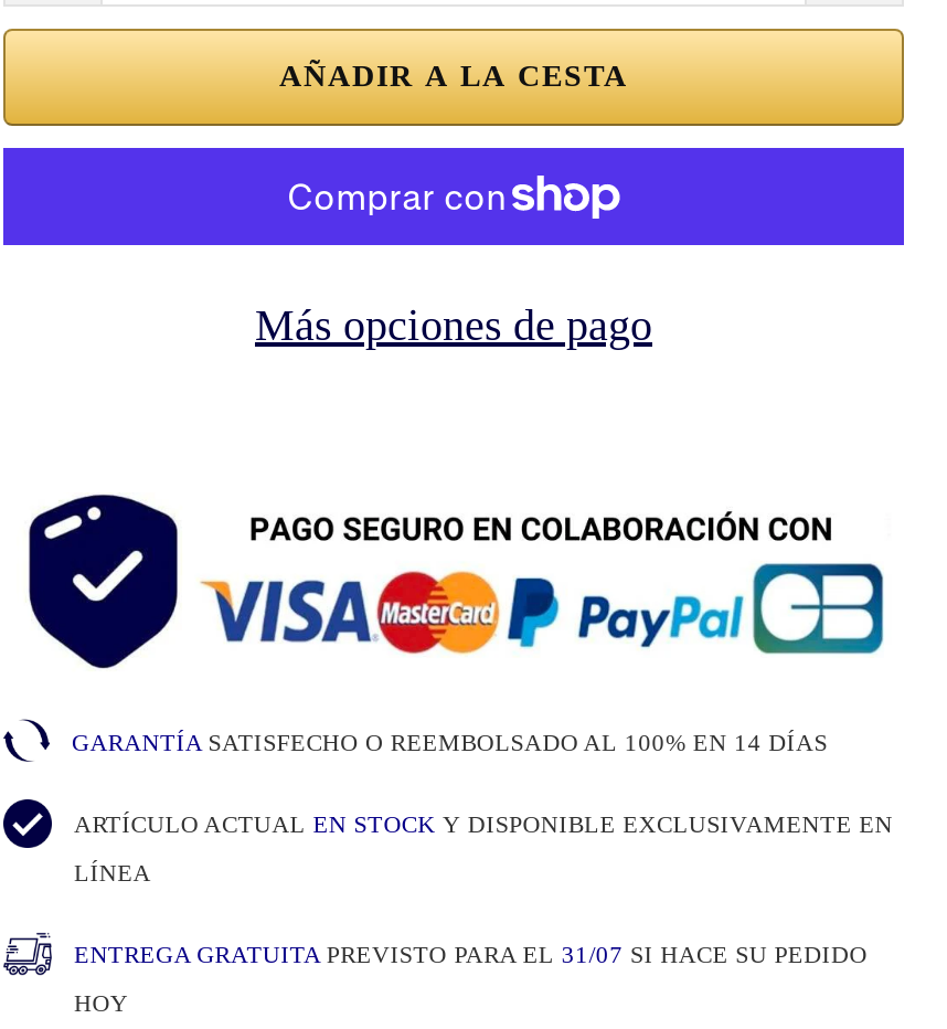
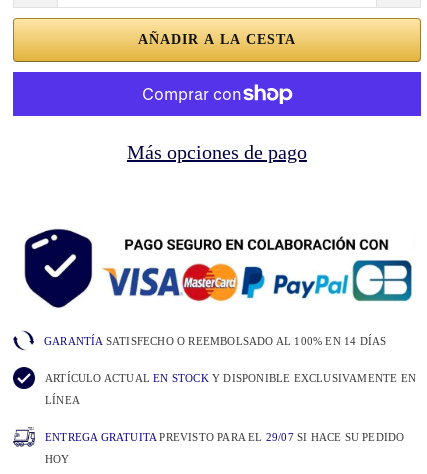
[74,940,867,966] ENTREGA GRATUITA PREVISTO PARA EL 31/07 SI HACE SU PEDIDO -> [45,430,404,442] ENTREGA GRATUITA PREVISTO PARA EL 29/07 SI HACE SU PEDIDO

